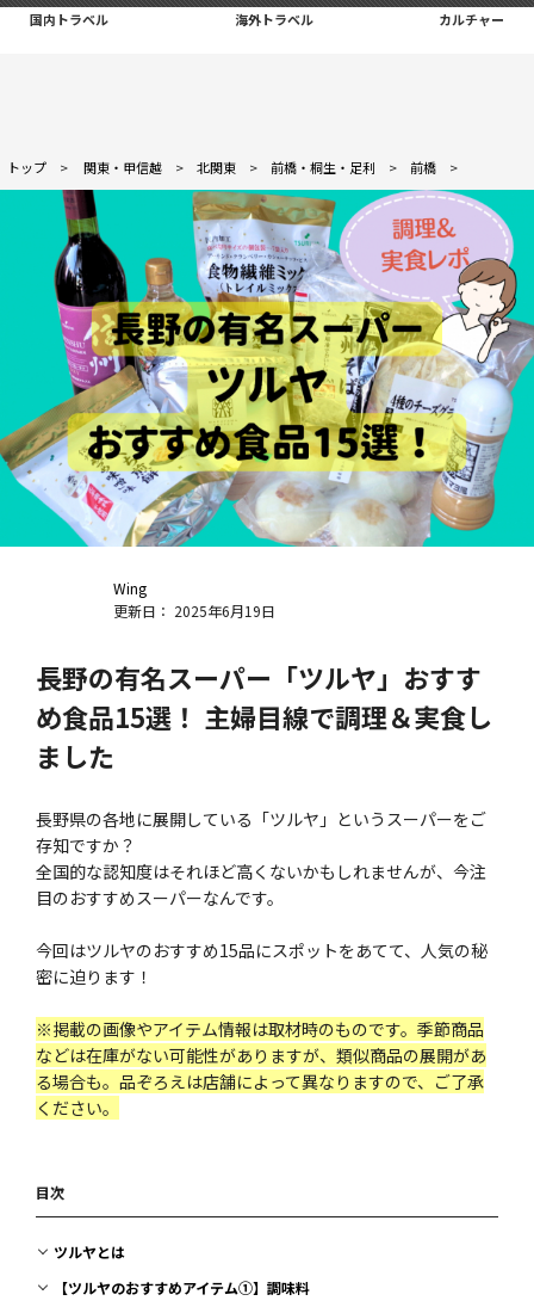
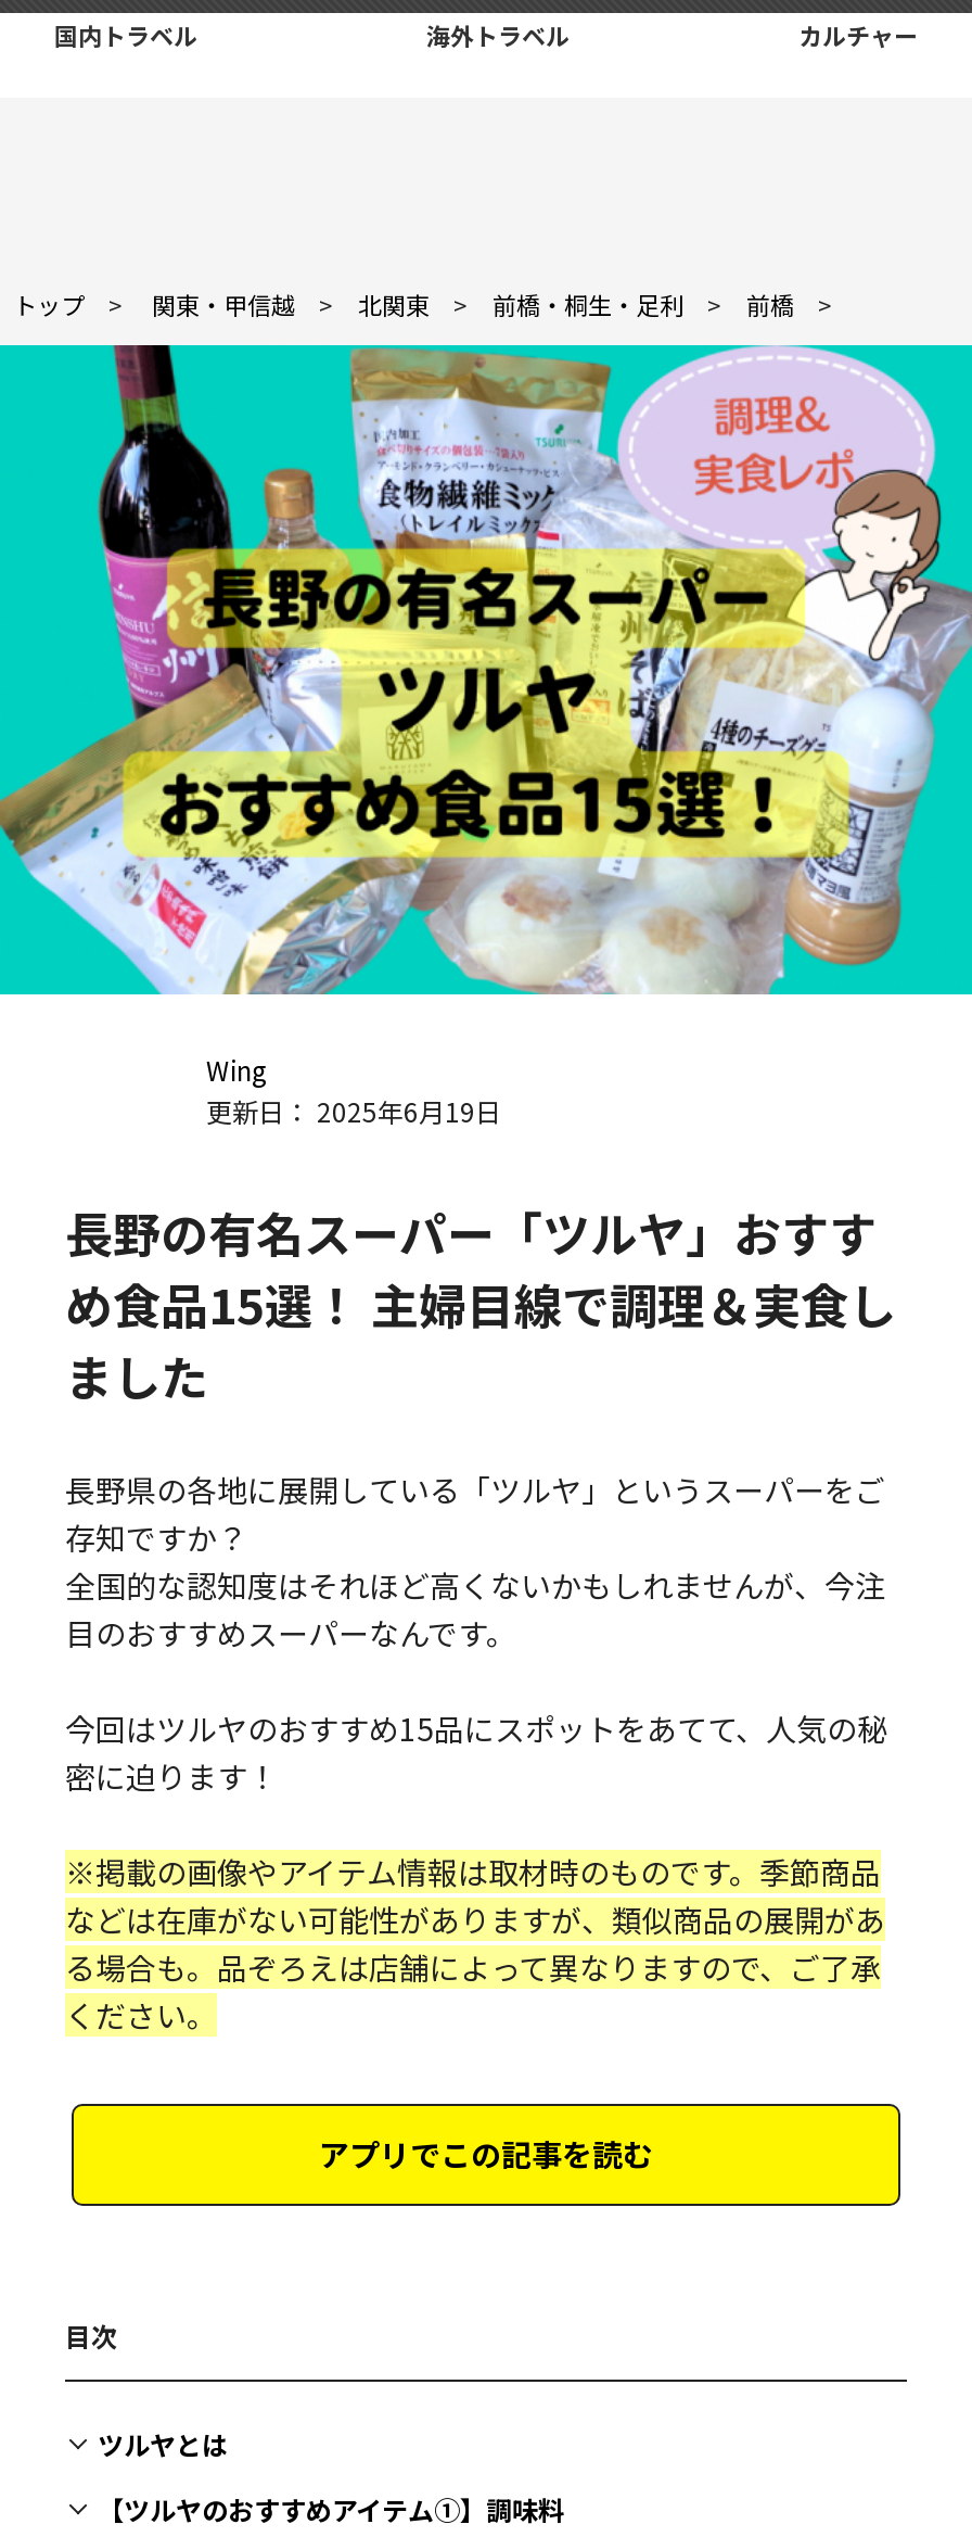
none -> [319,2132,653,2175] アプリでこの記事を読む

